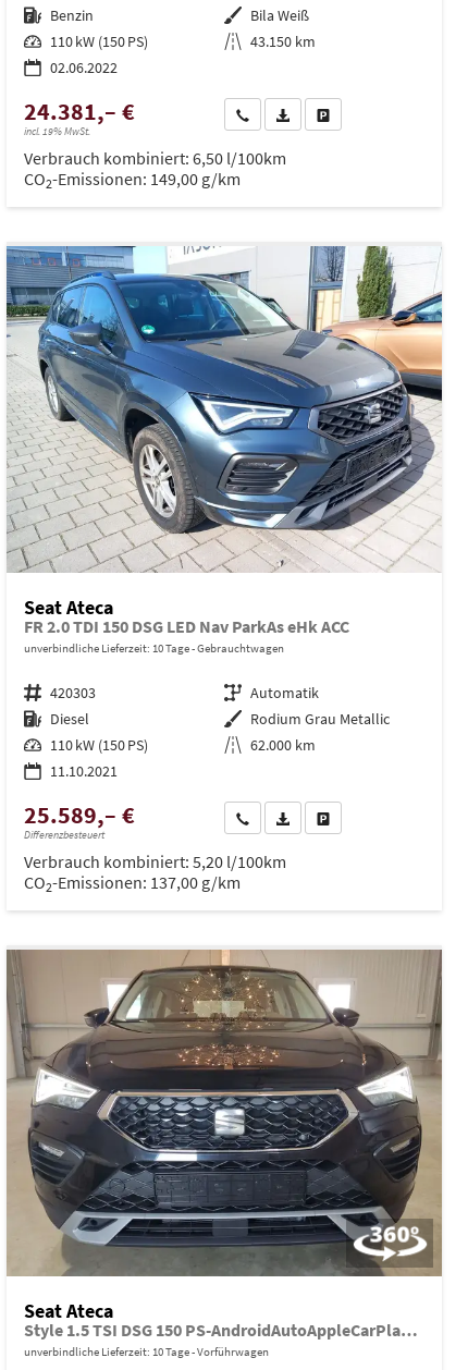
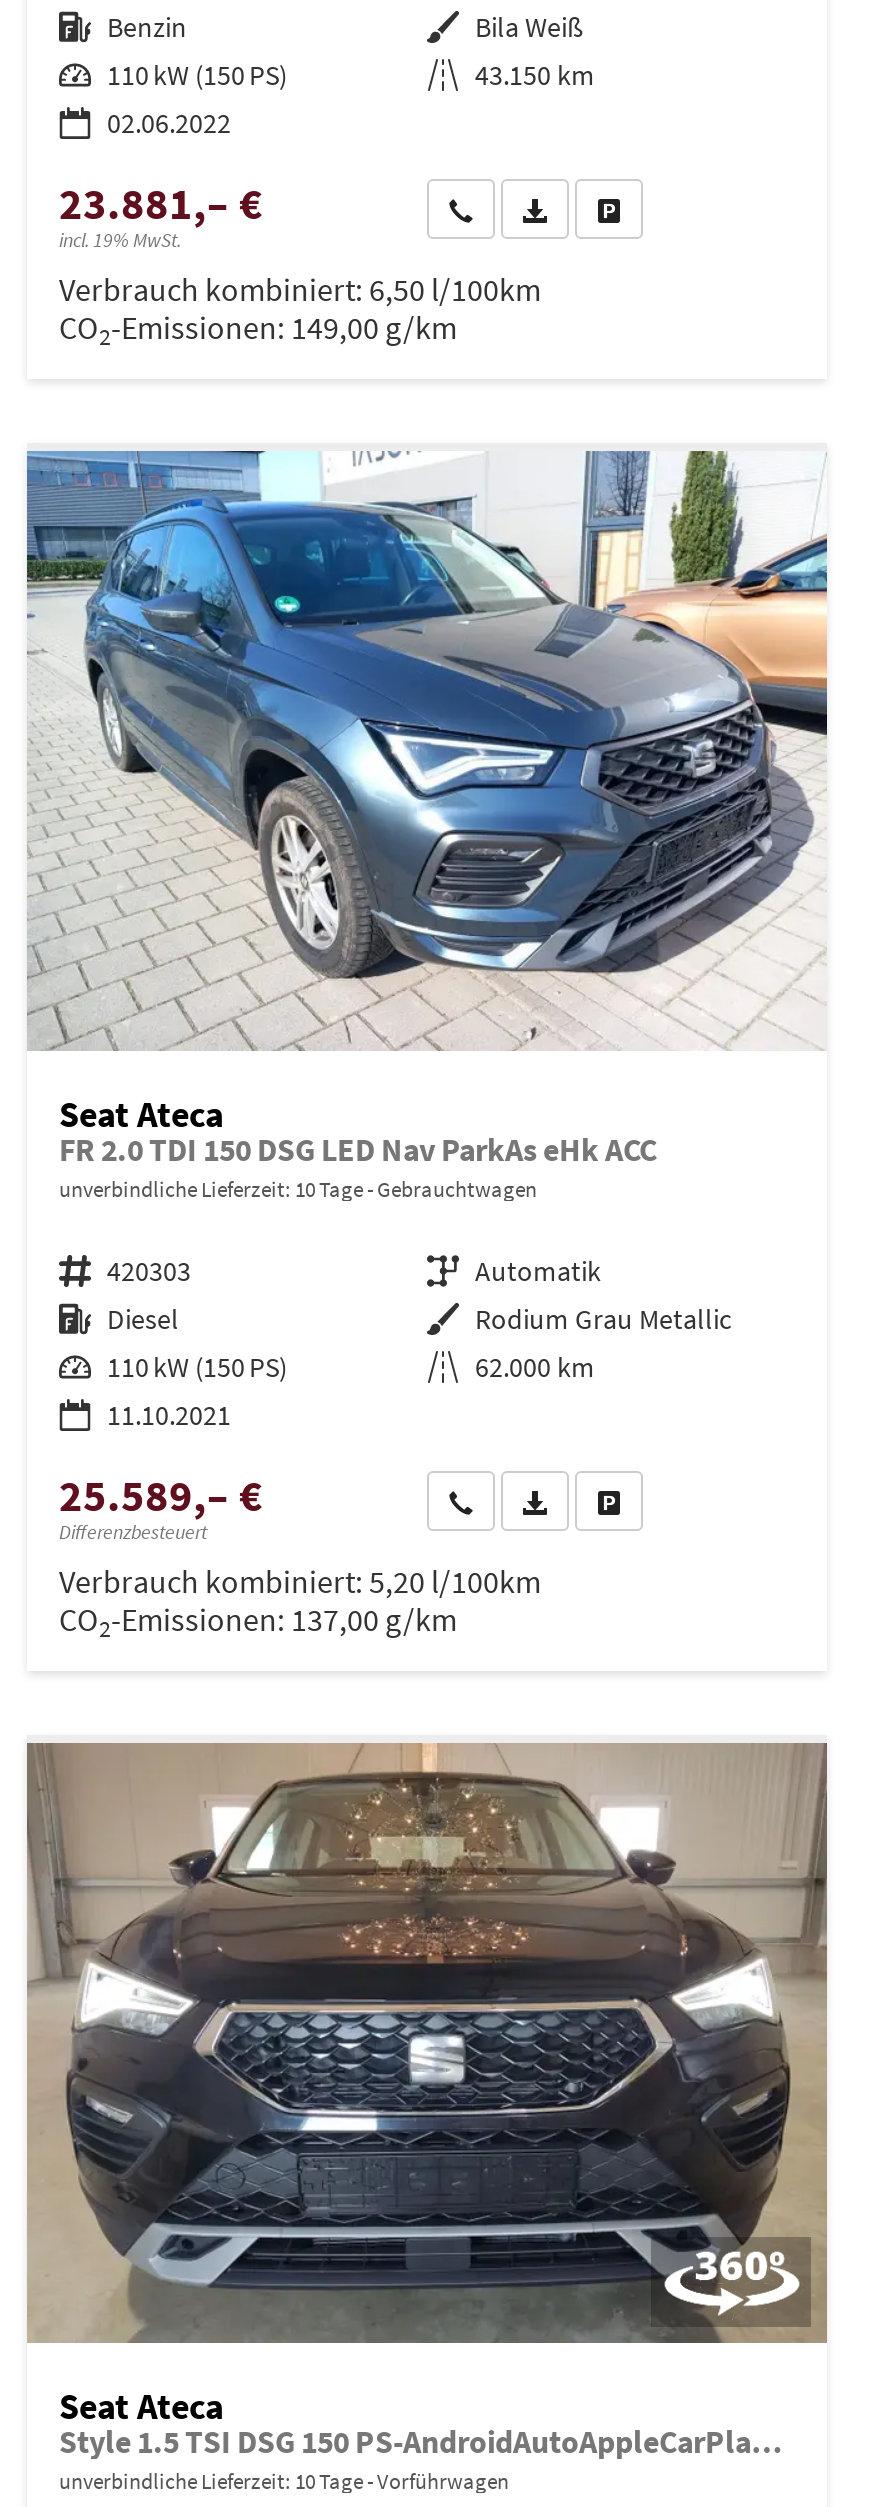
[24,96,135,126] 24.381,– € -> [59,175,263,231] 23.881,– €

